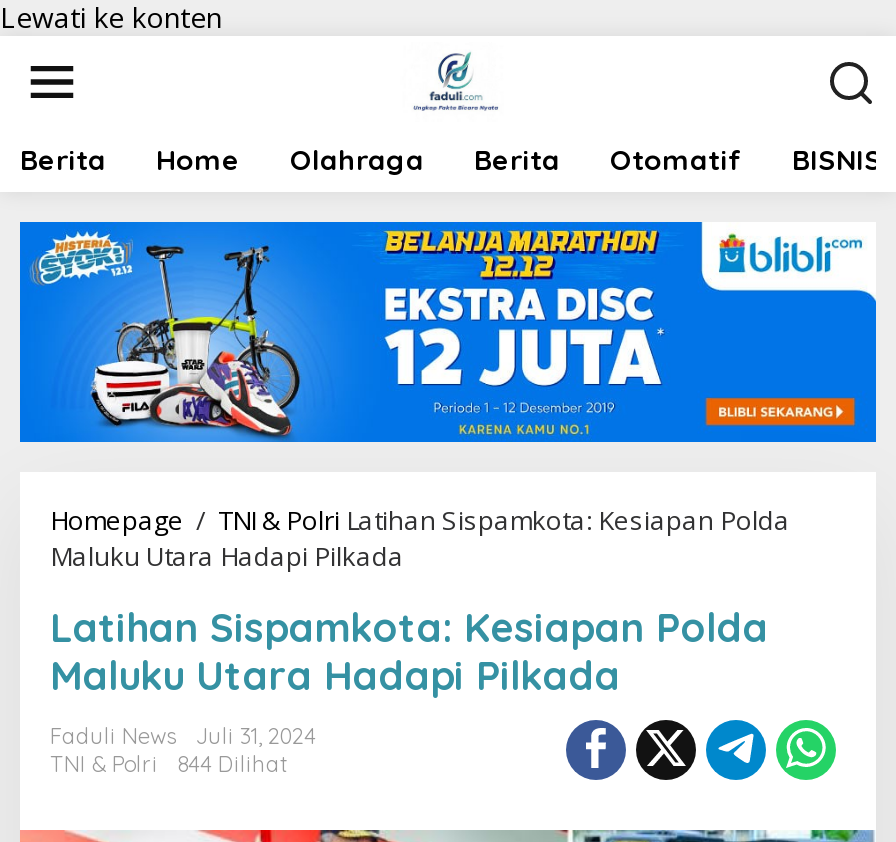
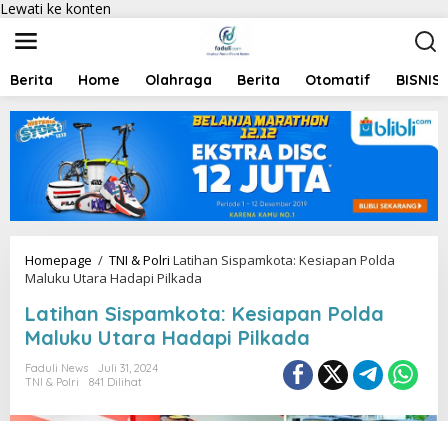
[50,751,288,779] TNI & Polri 844 Dilihat -> [25,375,142,389] TNI & Polri 841 Dilihat

